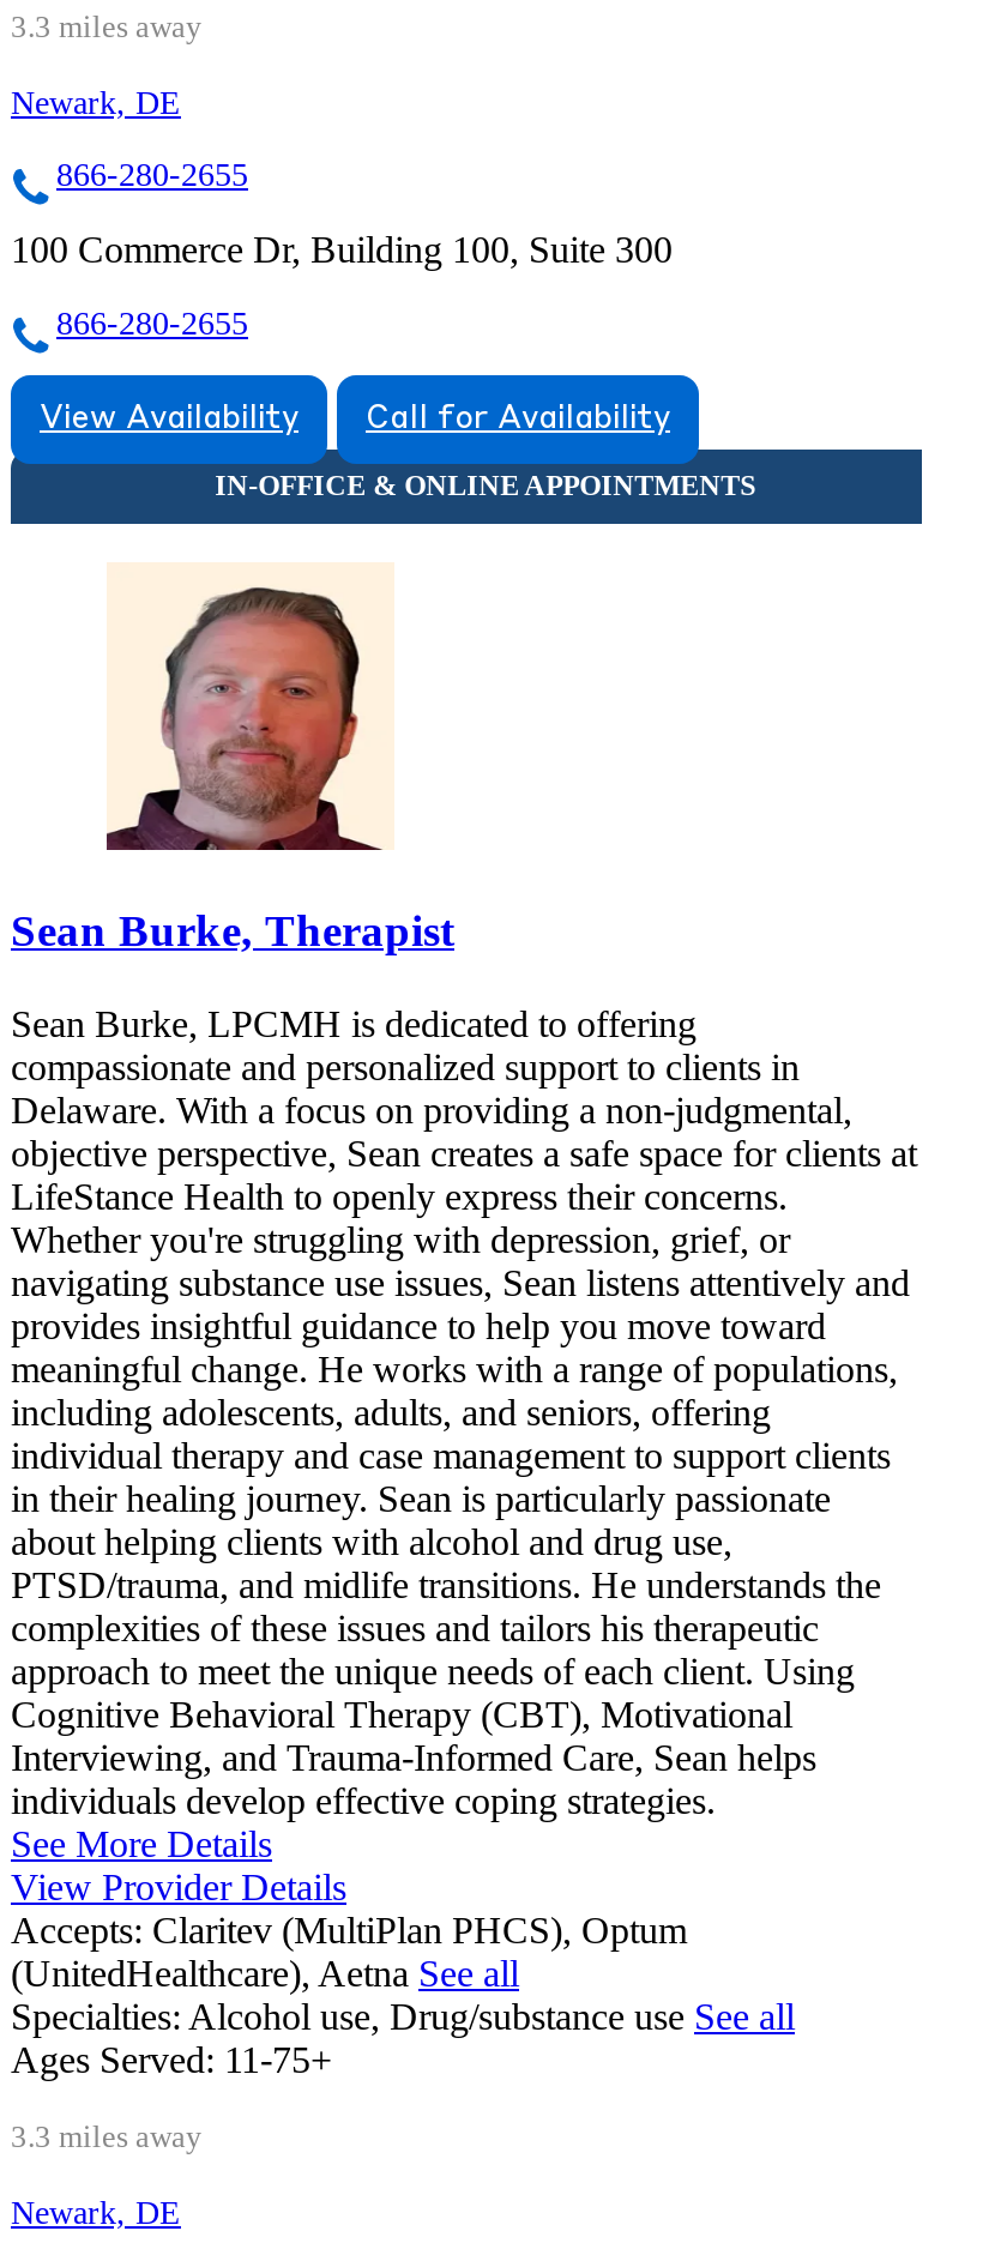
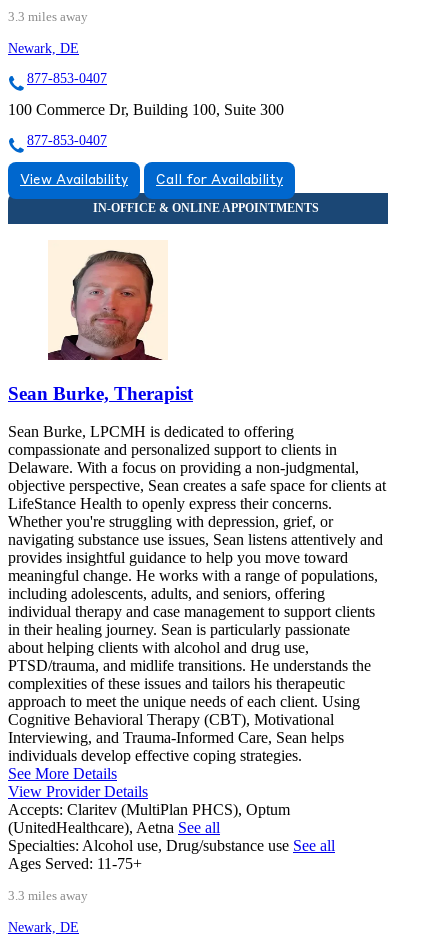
[56,158,248,194] 866-280-2655 -> [27,71,107,86] 877-853-0407
[56,307,248,343] 866-280-2655 -> [27,133,107,148] 877-853-0407

